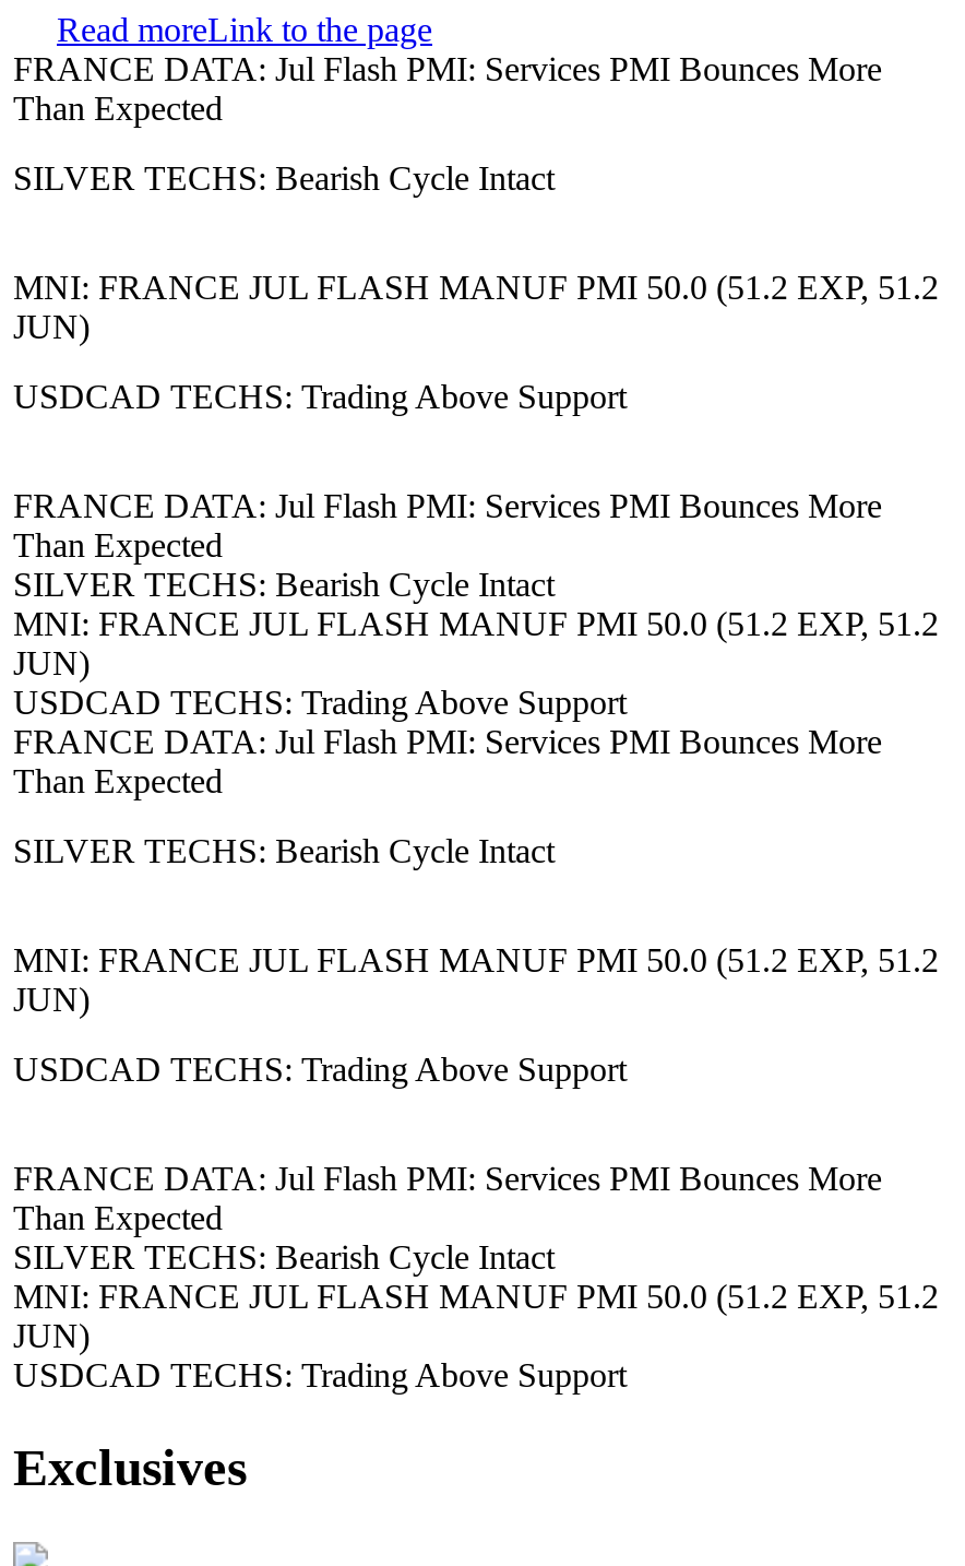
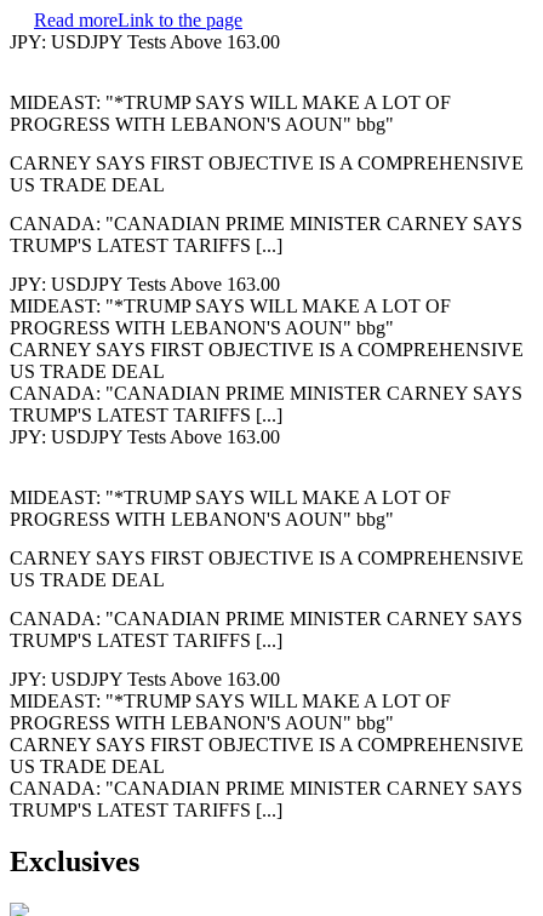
[13,51,882,127] FRANCE DATA: Jul Flash PMI: Services PMI Bounces More | Than Expected -> [10,32,280,52] JPY: USDJPY Tests Above 163.00
[13,160,555,197] SILVER TECHS: Bearish Cycle Intact -> [10,92,451,135] MIDEAST: "*TRUMP SAYS WILL MAKE A LOT OF | PROGRESS WITH LEBANON'S AOUN" bbg"
[13,269,939,346] MNI: FRANCE JUL FLASH MANUF PMI 50.0 (51.2 EXP, 51.2 | JUN) -> [10,153,524,195] CARNEY SAYS FIRST OBJECTIVE IS A COMPREHENSIVE | US TRADE DEAL
[13,378,627,415] USDCAD TECHS: Trading Above Support -> [10,213,522,256] CANADA: "CANADIAN PRIME MINISTER CARNEY SAYS | TRUMP'S LATEST TARIFFS [...]
[13,487,939,800] FRANCE DATA: Jul Flash PMI: Services PMI Bounces More | Than Expected | SILVER TECHS: Bearish Cycle Intact | MNI: FRANCE JUL FLASH MANUF PMI 50.0 (51.2 EXP, 51.2 | JUN) | USDCAD TECHS: Trading Above Support | FRANCE DATA: Jul Flash PMI: Services PMI Bounces More | Than Expected -> [10,274,524,447] JPY: USDJPY Tests Above 163.00 | MIDEAST: "*TRUMP SAYS WILL MAKE A LOT OF | PROGRESS WITH LEBANON'S AOUN" bbg" | CARNEY SAYS FIRST OBJECTIVE IS A COMPREHENSIVE | US TRADE DEAL | CANADA: "CANADIAN PRIME MINISTER CARNEY SAYS | TRUMP'S LATEST TARIFFS [...] | JPY: USDJPY Tests Above 163.00
[13,833,555,870] SILVER TECHS: Bearish Cycle Intact -> [10,487,451,530] MIDEAST: "*TRUMP SAYS WILL MAKE A LOT OF | PROGRESS WITH LEBANON'S AOUN" bbg"
[13,942,939,1018] MNI: FRANCE JUL FLASH MANUF PMI 50.0 (51.2 EXP, 51.2 | JUN) -> [10,548,524,590] CARNEY SAYS FIRST OBJECTIVE IS A COMPREHENSIVE | US TRADE DEAL
[13,1051,627,1088] USDCAD TECHS: Trading Above Support -> [10,608,522,651] CANADA: "CANADIAN PRIME MINISTER CARNEY SAYS | TRUMP'S LATEST TARIFFS [...]
[13,1160,939,1394] FRANCE DATA: Jul Flash PMI: Services PMI Bounces More | Than Expected | SILVER TECHS: Bearish Cycle Intact | MNI: FRANCE JUL FLASH MANUF PMI 50.0 (51.2 EXP, 51.2 | JUN) | USDCAD TECHS: Trading Above Support -> [10,669,524,821] JPY: USDJPY Tests Above 163.00 | MIDEAST: "*TRUMP SAYS WILL MAKE A LOT OF | PROGRESS WITH LEBANON'S AOUN" bbg" | CARNEY SAYS FIRST OBJECTIVE IS A COMPREHENSIVE | US TRADE DEAL | CANADA: "CANADIAN PRIME MINISTER CARNEY SAYS | TRUMP'S LATEST TARIFFS [...]

